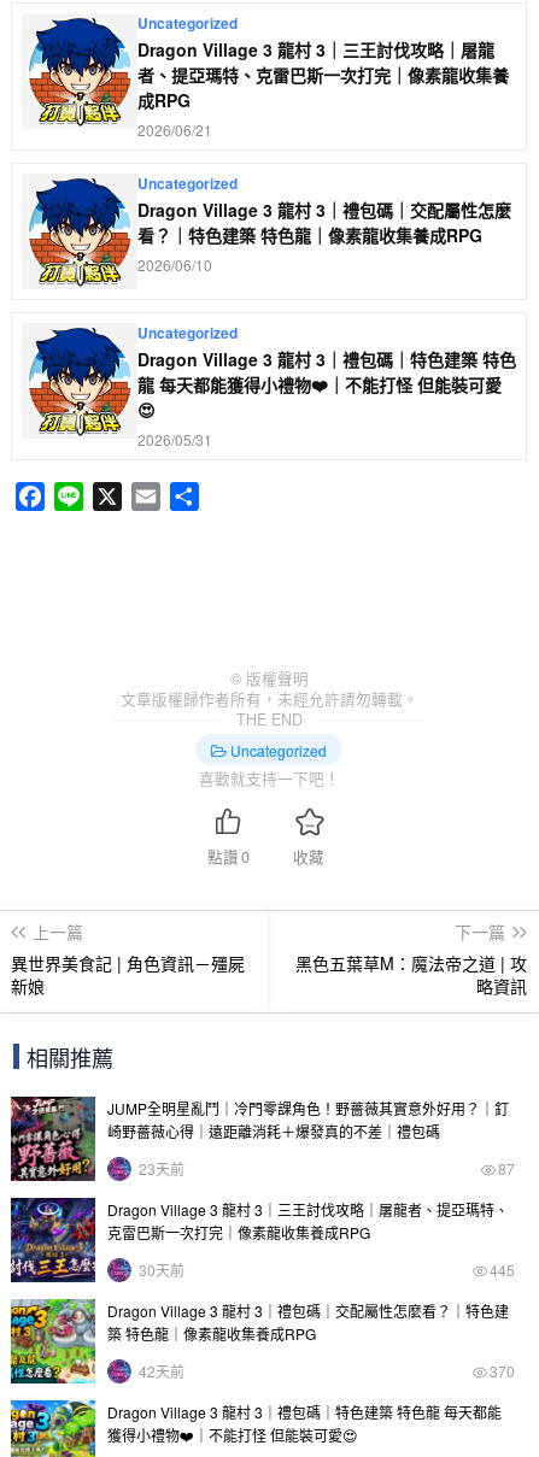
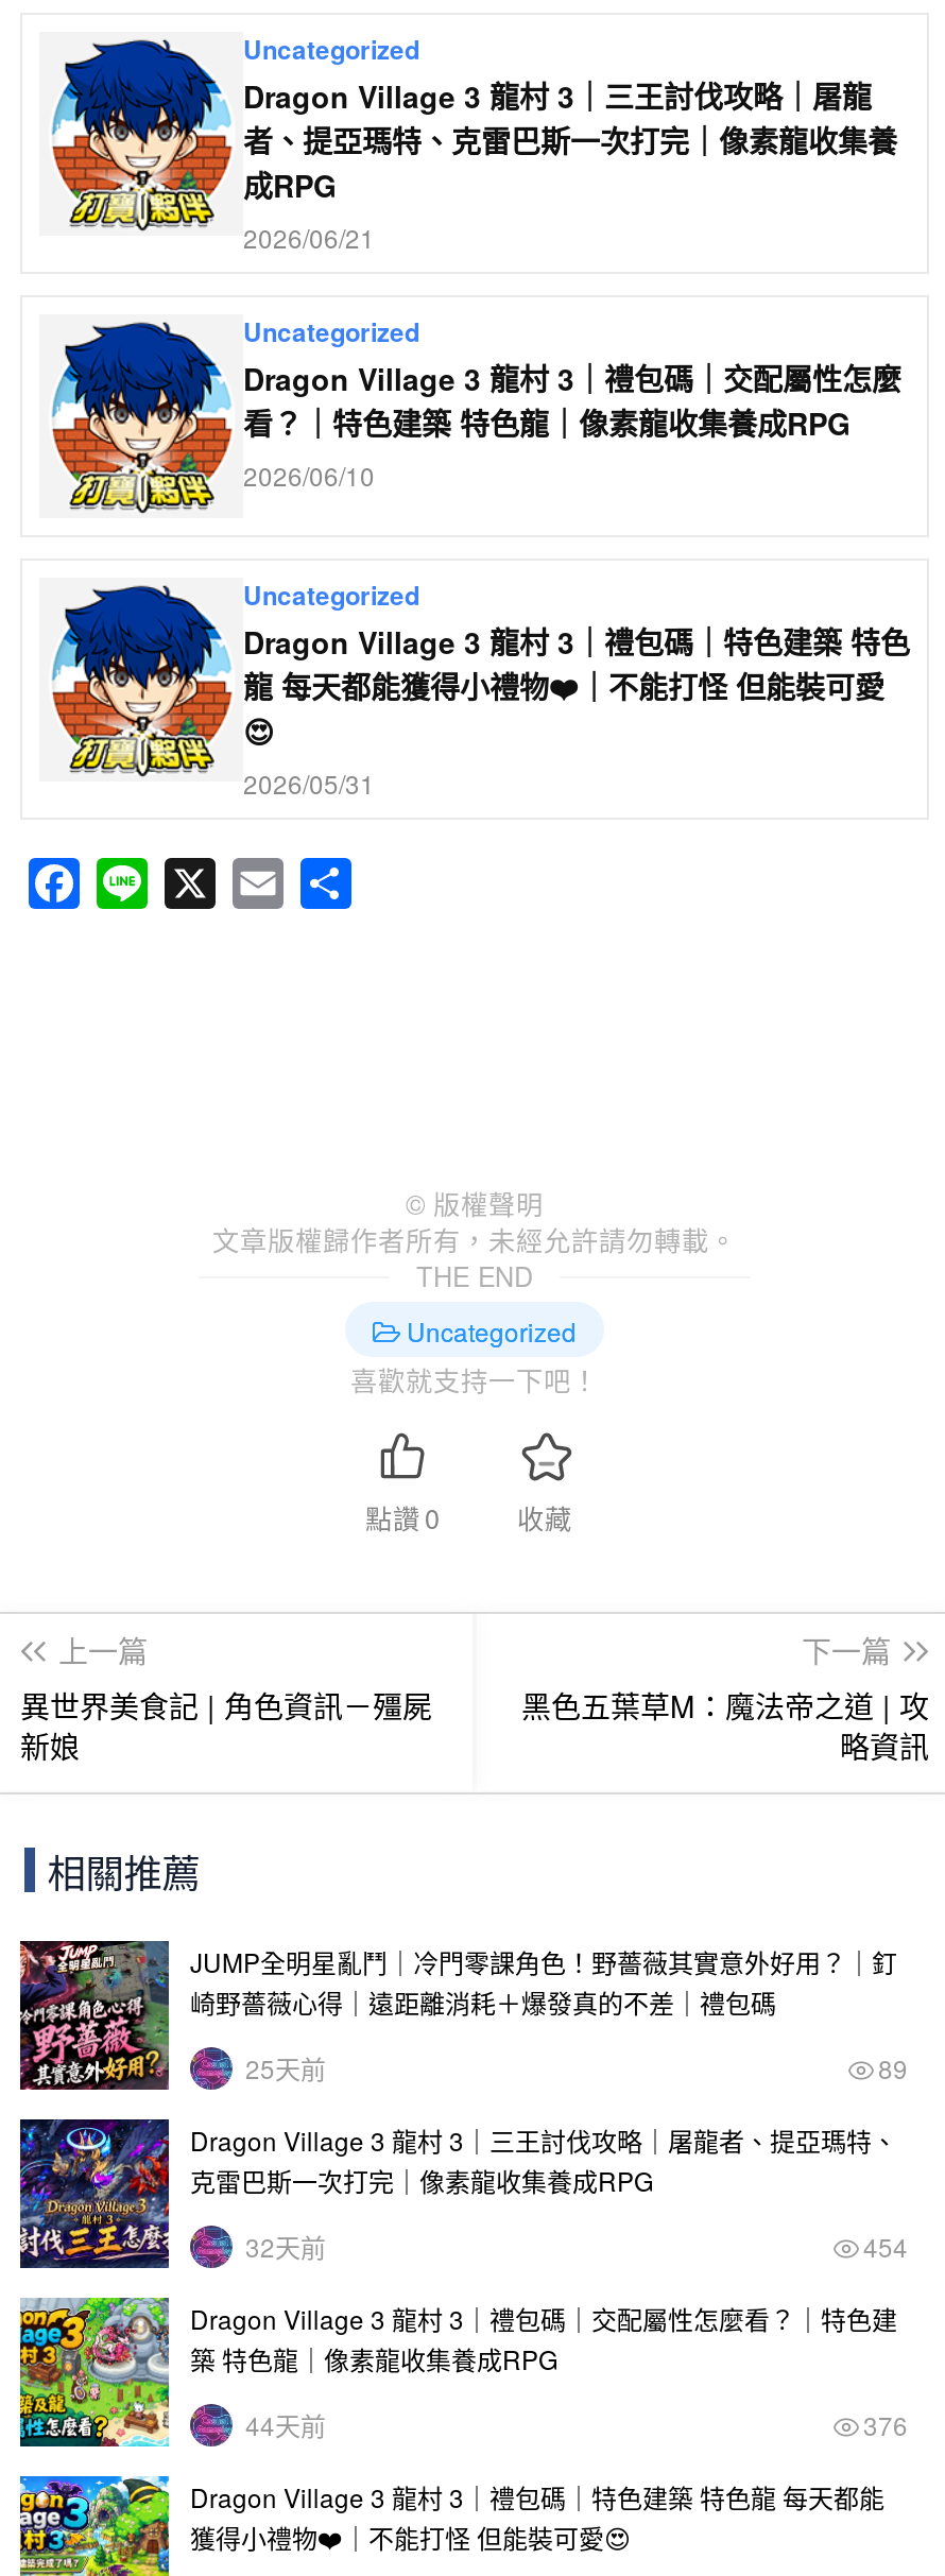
[139,1158,184,1179] 23天前 -> [245,2050,326,2086] 25天前
[498,1158,515,1179] 87 -> [878,2050,908,2086] 89
[139,1260,184,1280] 30天前 -> [245,2228,326,2264] 32天前
[490,1260,515,1280] 445 -> [863,2228,908,2264] 454
[139,1361,184,1381] 42天前 -> [245,2407,326,2443] 44天前
[490,1361,515,1381] 370 -> [863,2407,908,2443] 376

